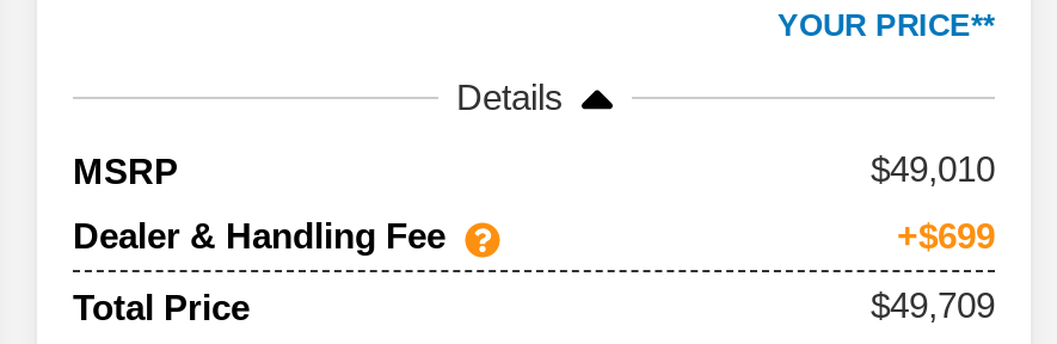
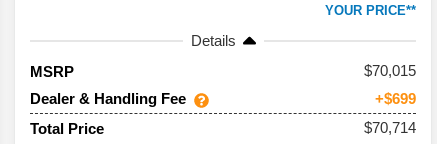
[890,149,995,189] 49,010 -> [372,62,416,79] 70,015
[871,285,995,326] $49,709 -> [364,119,416,136] $70,714

